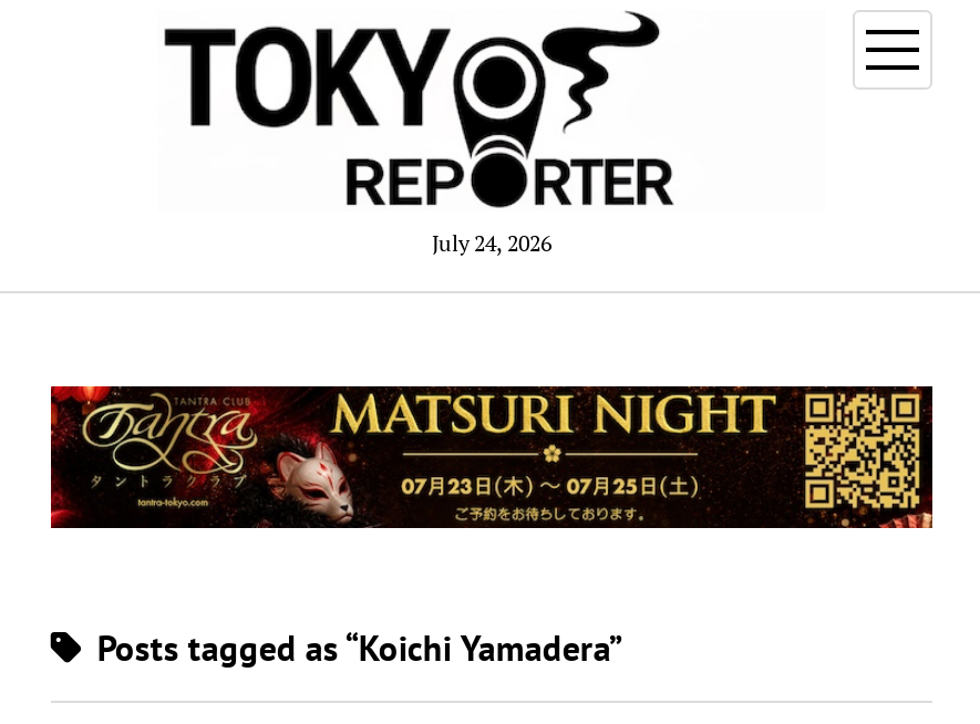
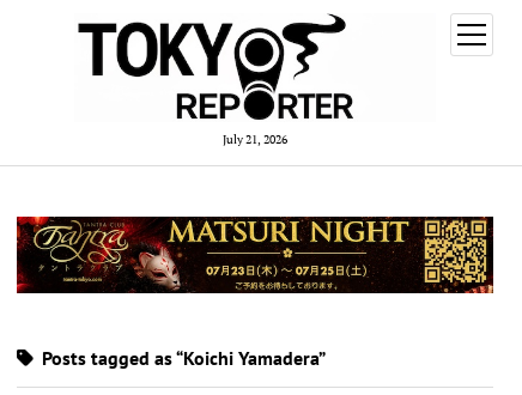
[432,228,551,257] July 24, 2026 -> [223,131,287,147] July 21, 2026

